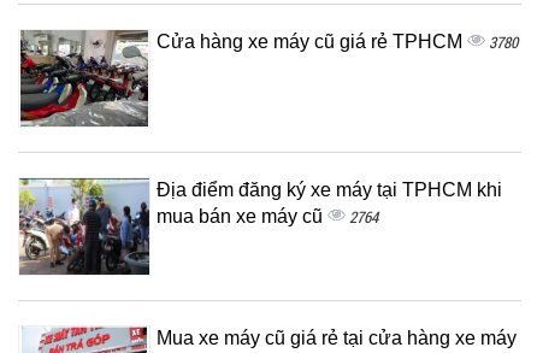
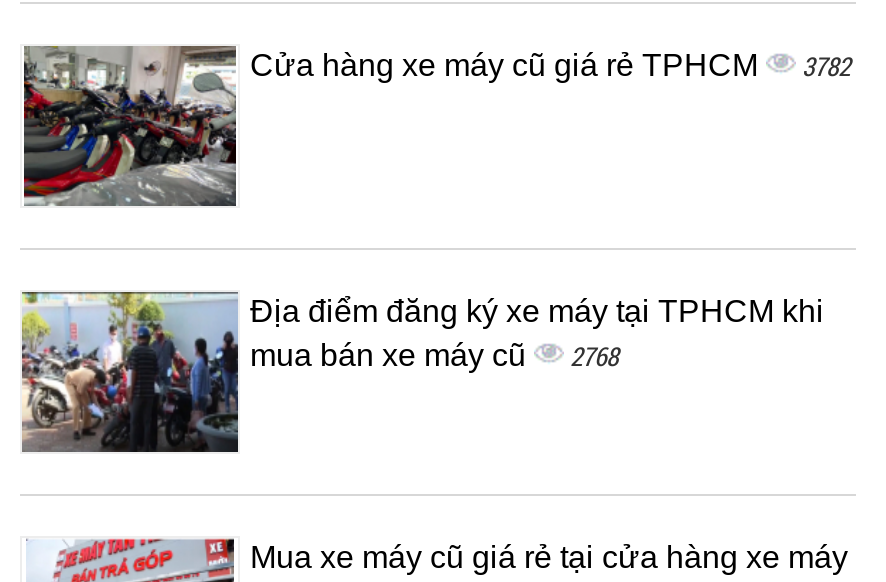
[157,31,518,53] Cửa hàng xe máy cũ giá rẻ TPHCM 3780 -> [250,48,850,84] Cửa hàng xe máy cũ giá rẻ TPHCM 3782
[157,206,378,228] mua bán xe máy cũ 2764 -> [250,338,618,374] mua bán xe máy cũ 2768

